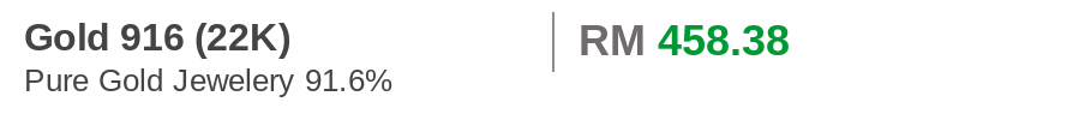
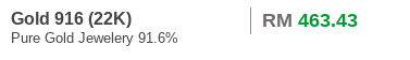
[579,17,790,65] RM 458.38 -> [262,10,358,31] RM 463.43

